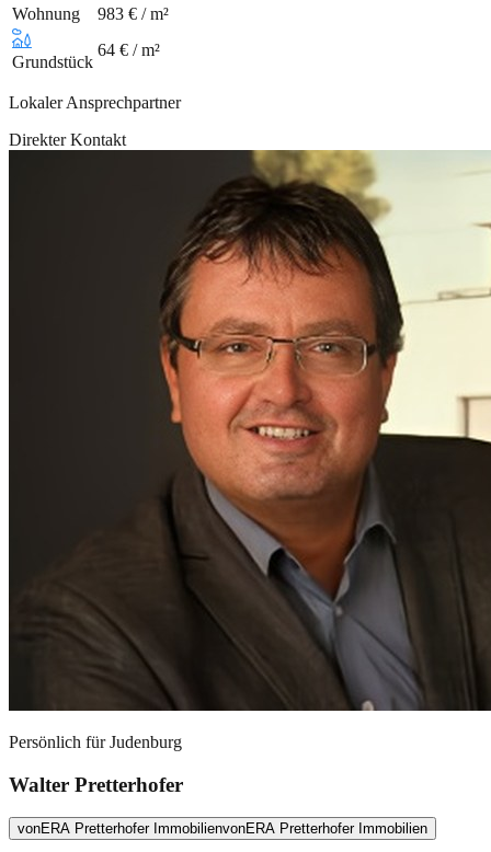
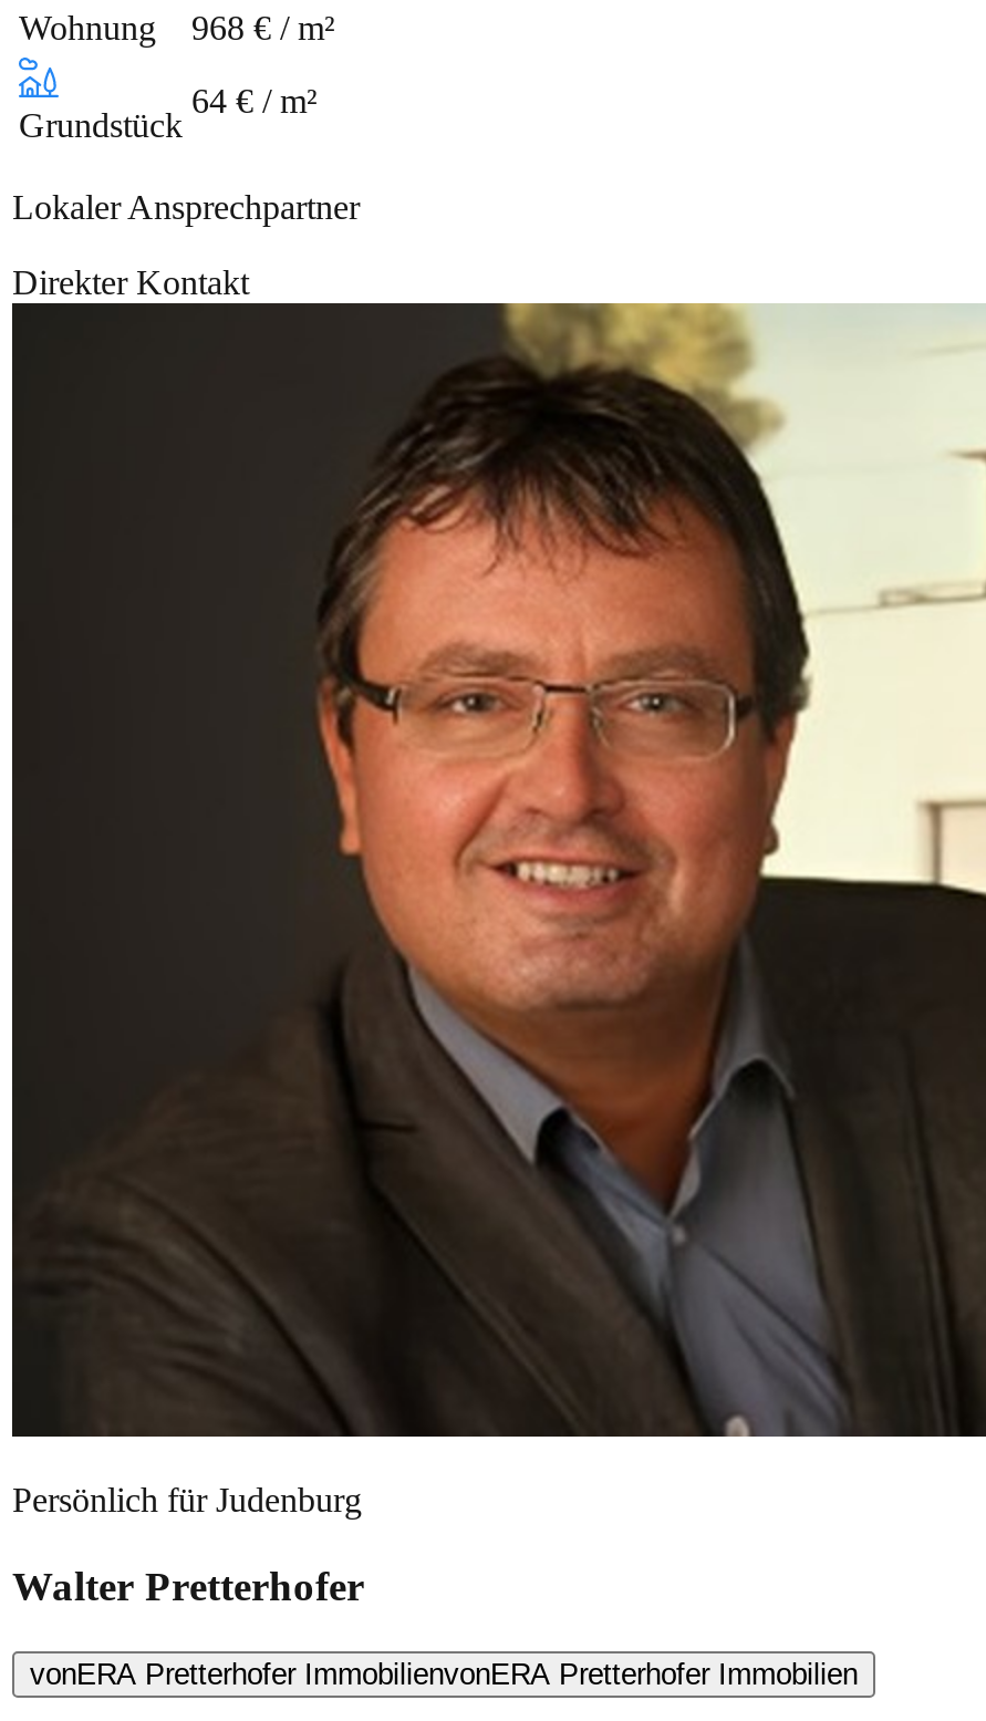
[12,4,169,23] Wohnung 983 € / m² -> [19,9,335,46] Wohnung 968 € / m²

